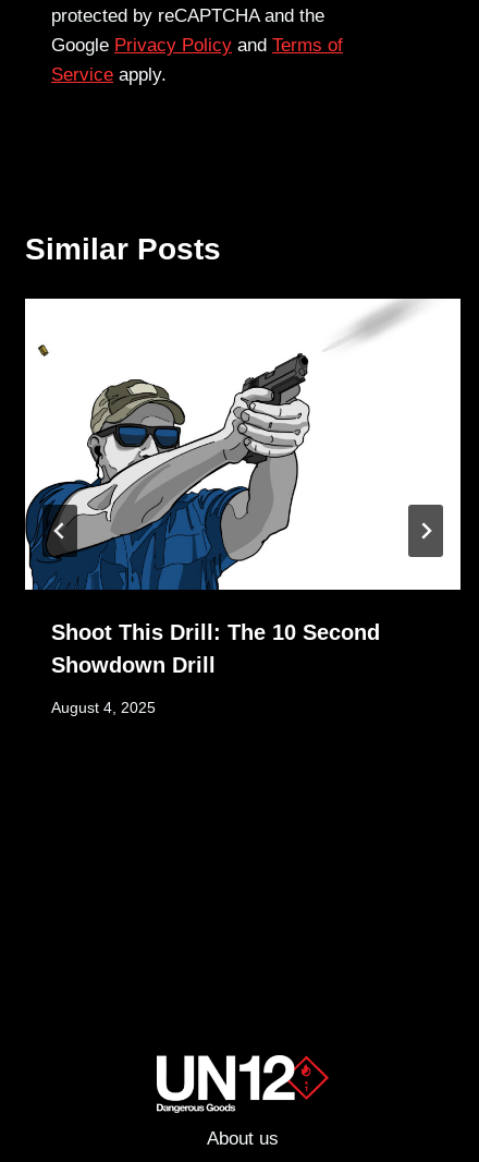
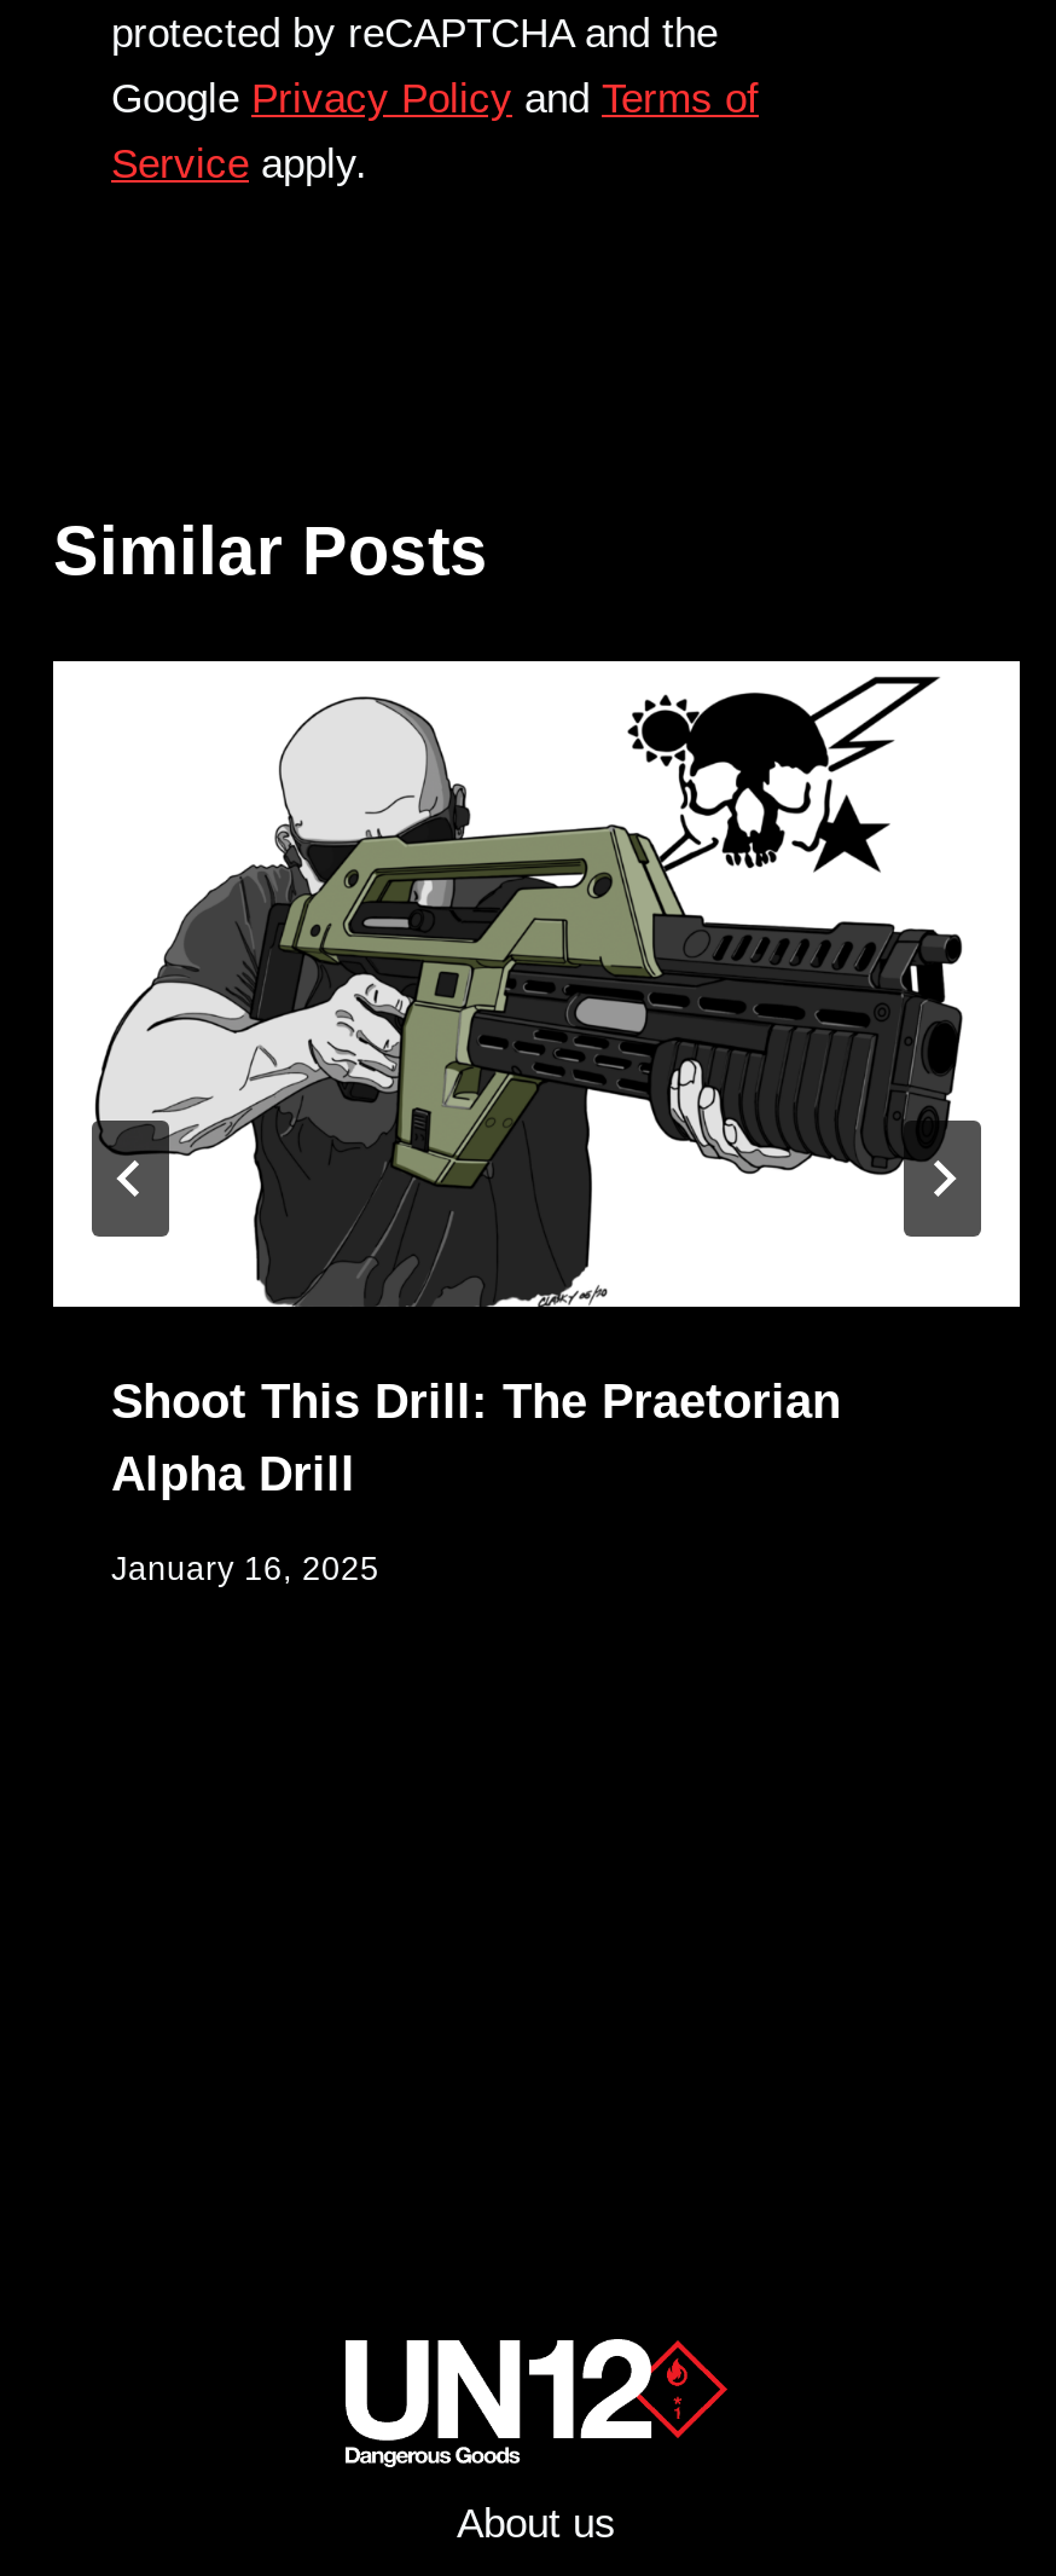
[25,300,434,677] [image] | Shoot This Drill: The 10 Second | Showdown Drill -> [51,666,964,1500] [image] | Shoot This Drill: The Praetorian | Alpha Drill
[51,699,156,716] August 4, 2025 -> [111,1550,379,1586] January 16, 2025

